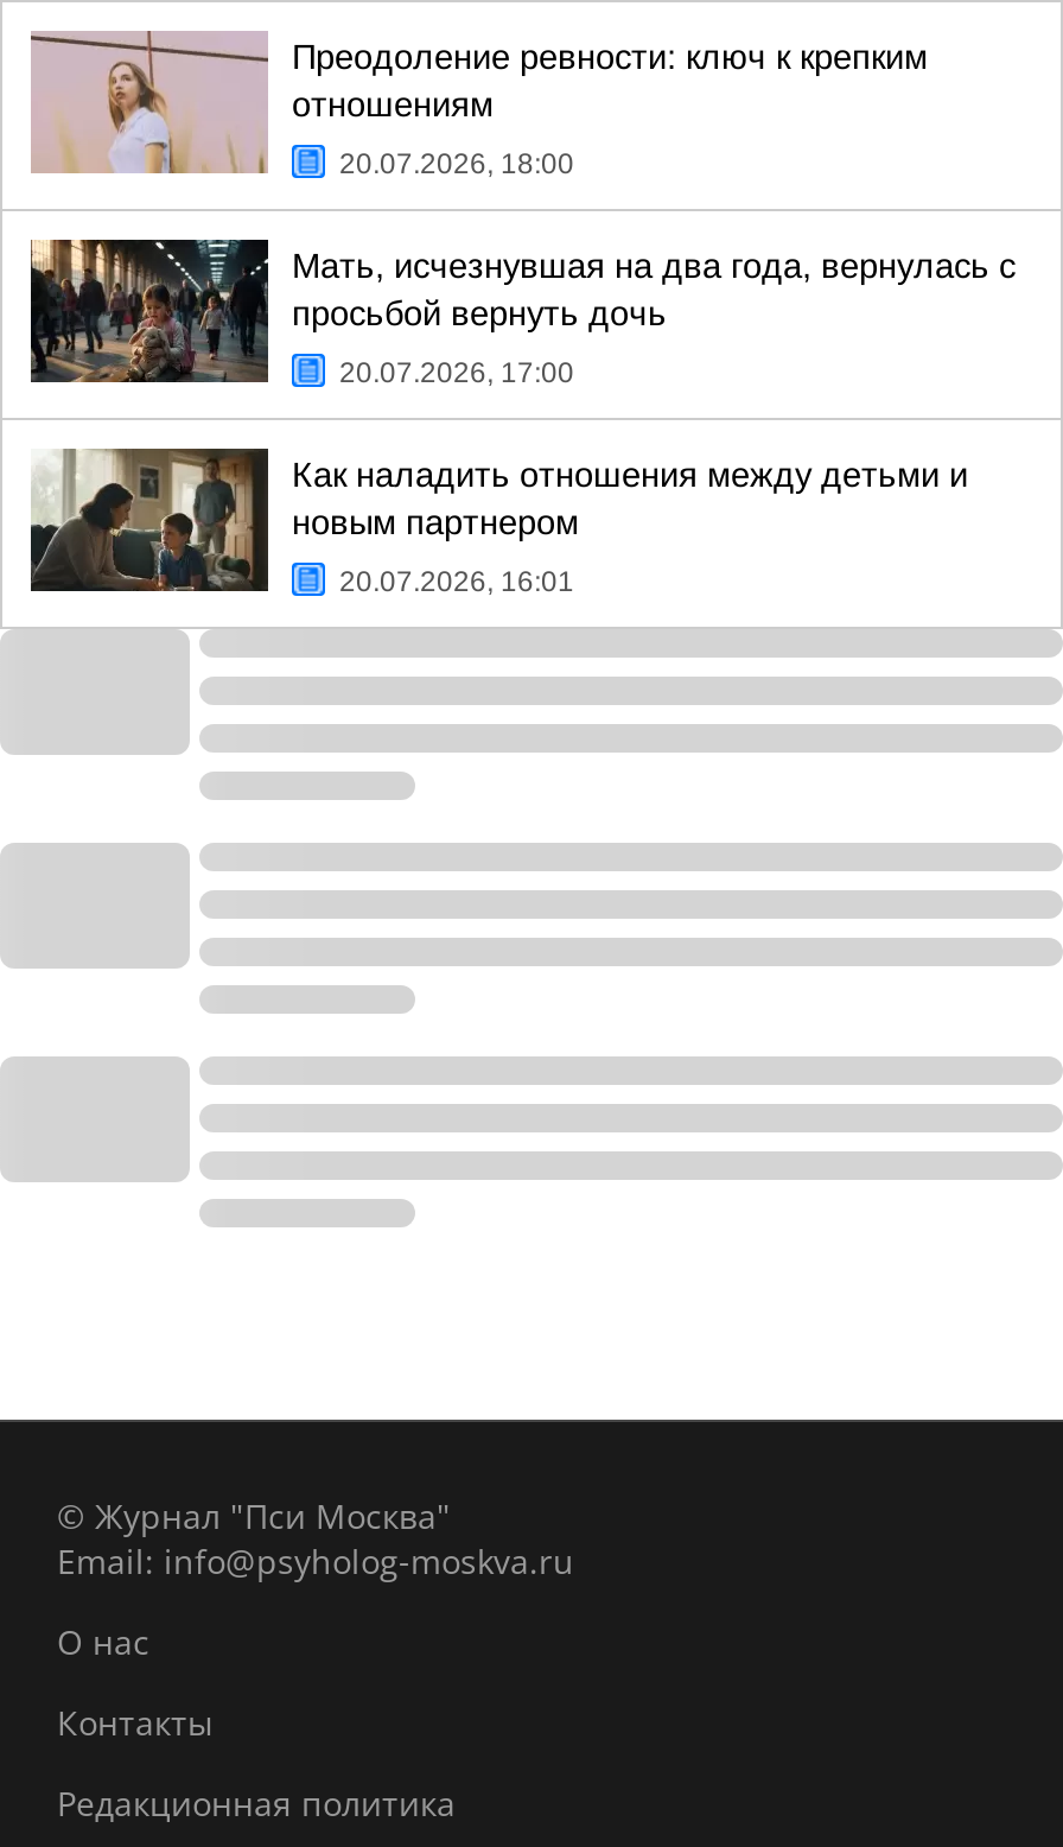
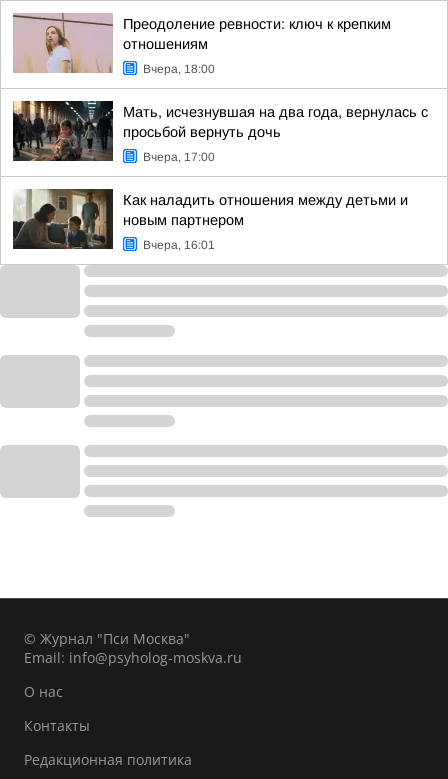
[339,147,574,180] 20.07.2026, 18:00 -> [143,62,215,76] Вчера, 18:00
[339,356,574,389] 20.07.2026, 17:00 -> [143,150,215,164] Вчера, 17:00
[339,565,574,598] 20.07.2026, 16:01 -> [143,238,215,252] Вчера, 16:01

